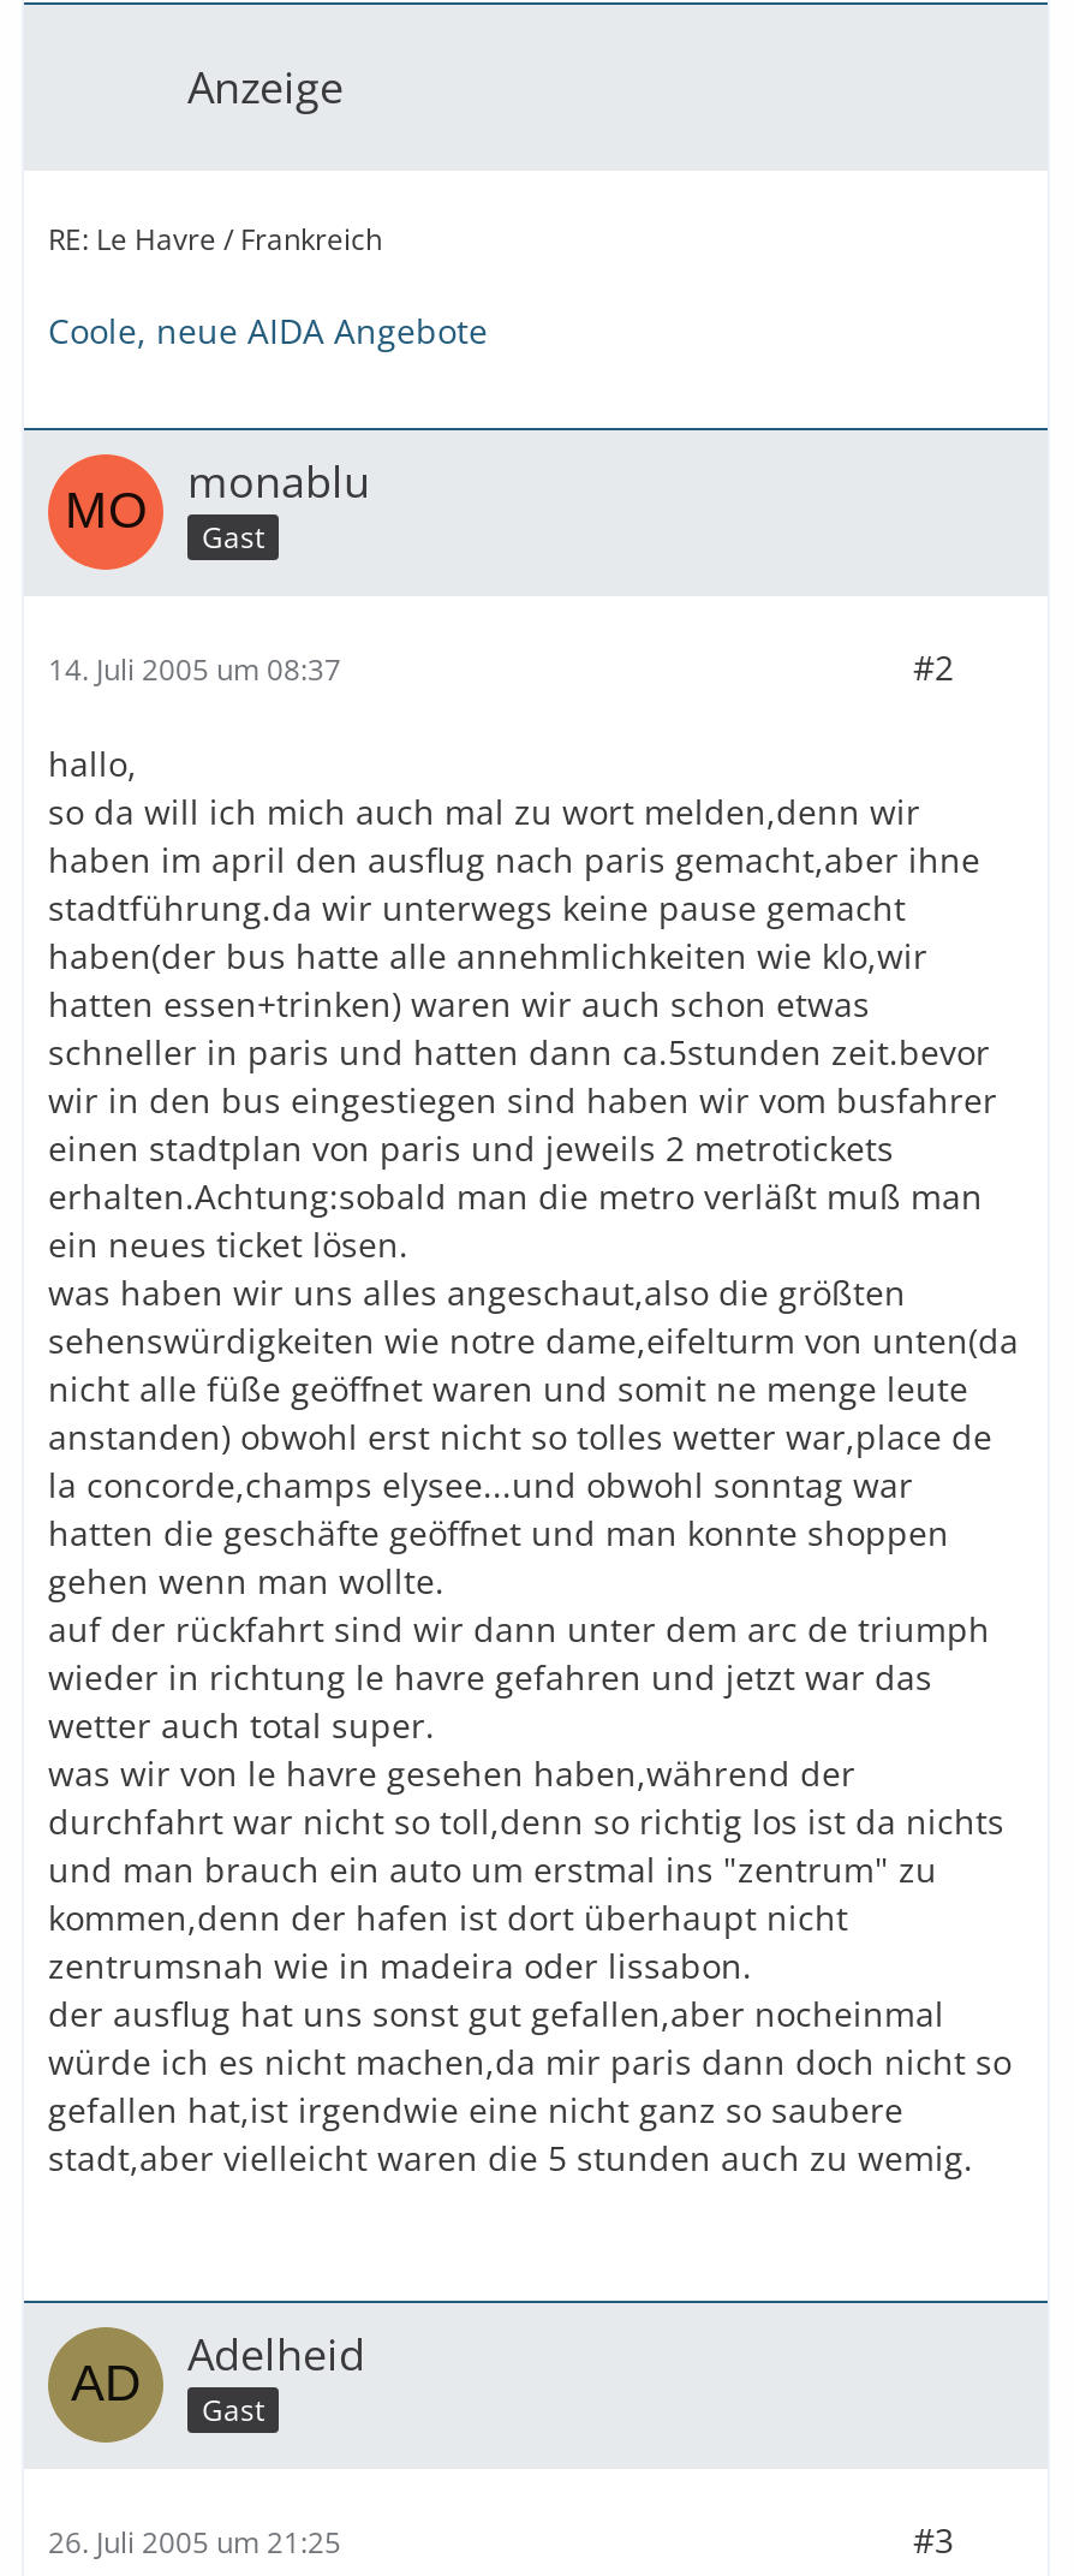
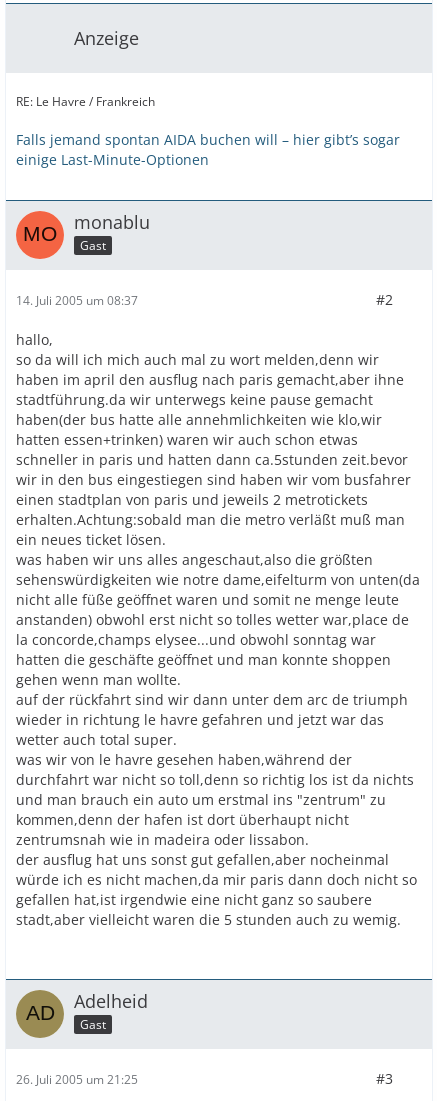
[48,308,488,353] Coole, neue AIDA Angebote -> [16,130,400,169] Falls jemand spontan AIDA buchen will – hier gibt’s sogar | einige Last-Minute-Optionen

